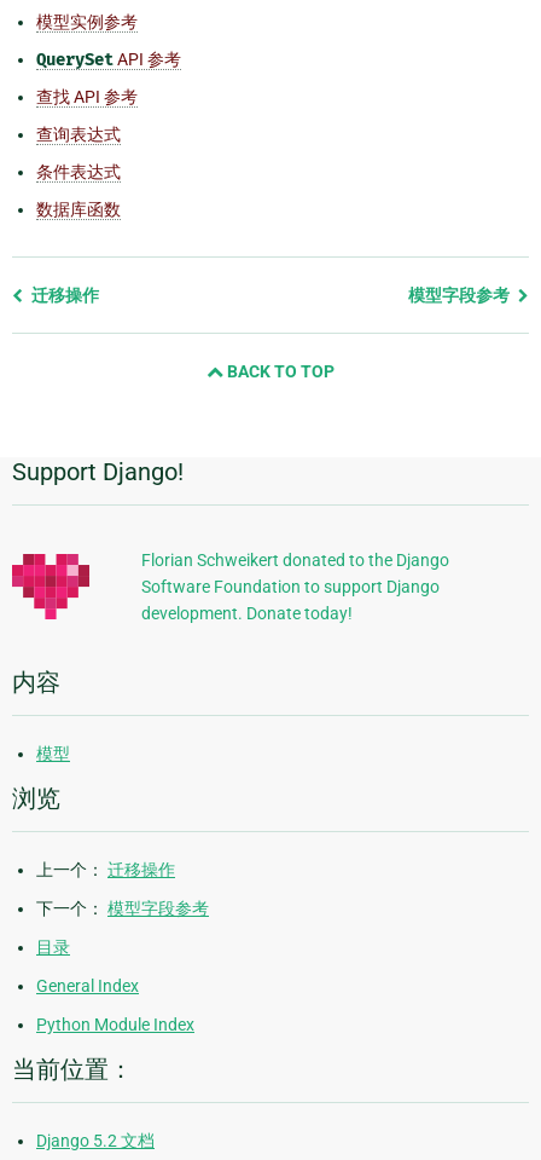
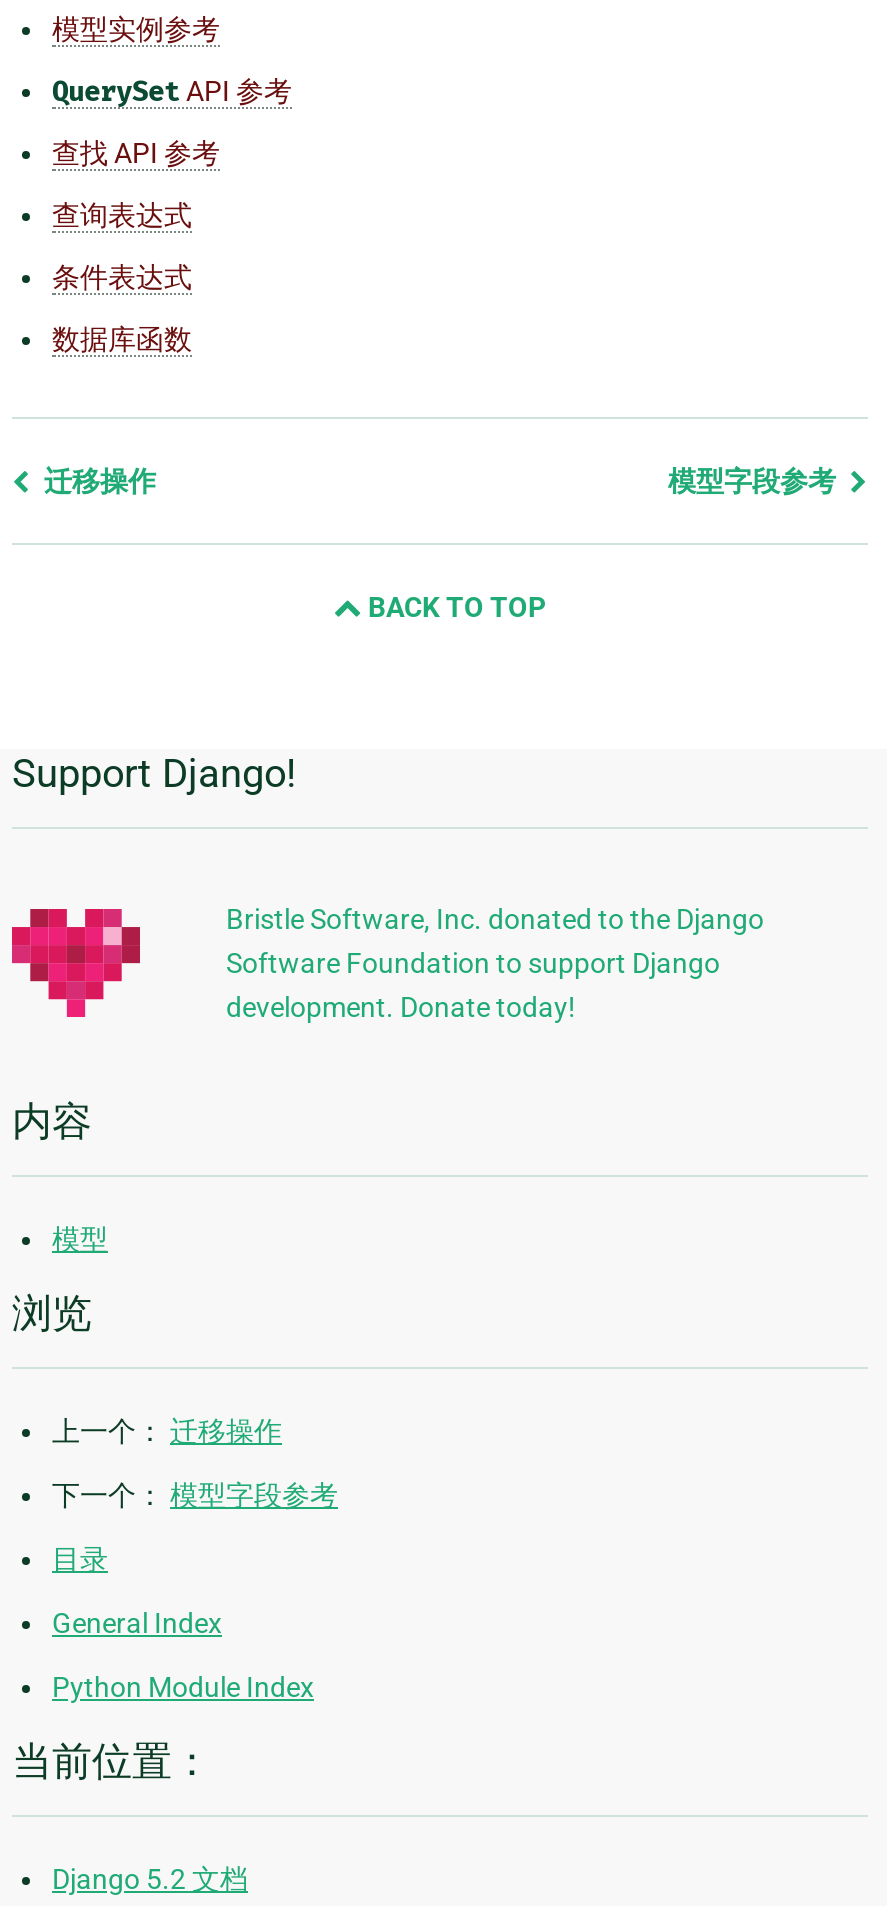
[141,550,449,569] Florian Schweikert donated to the Django -> [226,902,764,934] Bristle Software, Inc. donated to the Django

